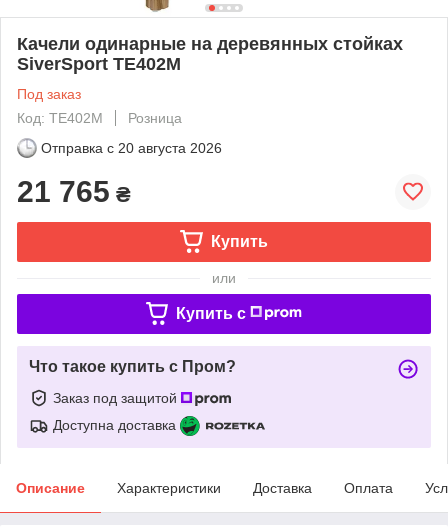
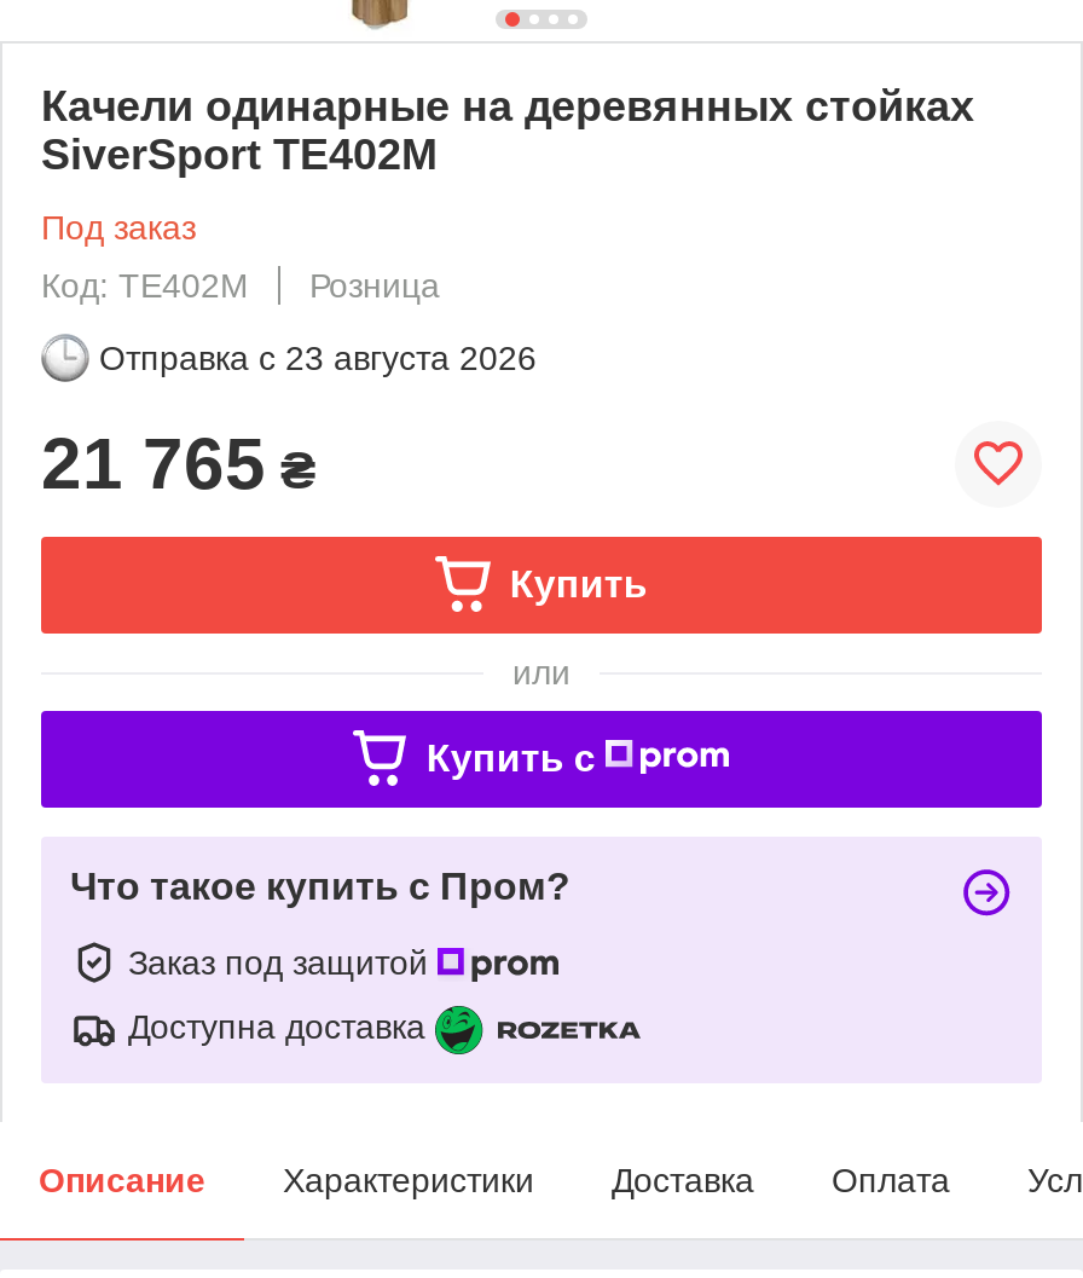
[41,140,222,156] Отправка с 20 августа 2026 -> [99,338,537,377] Отправка с 23 августа 2026

